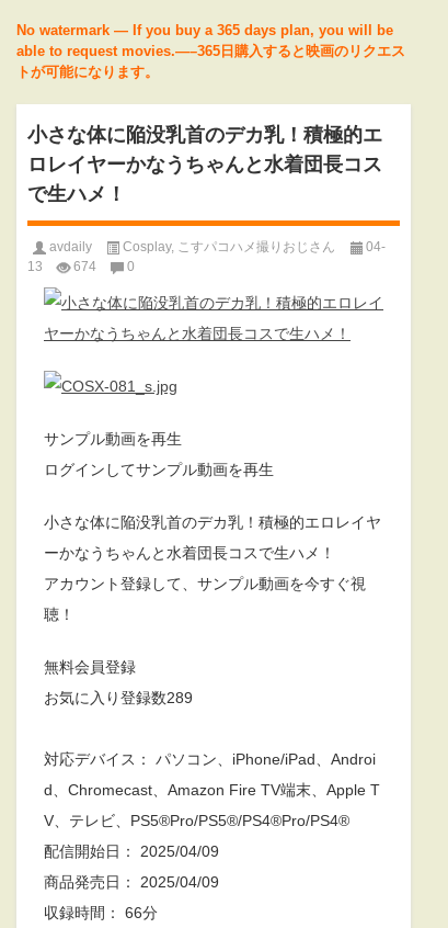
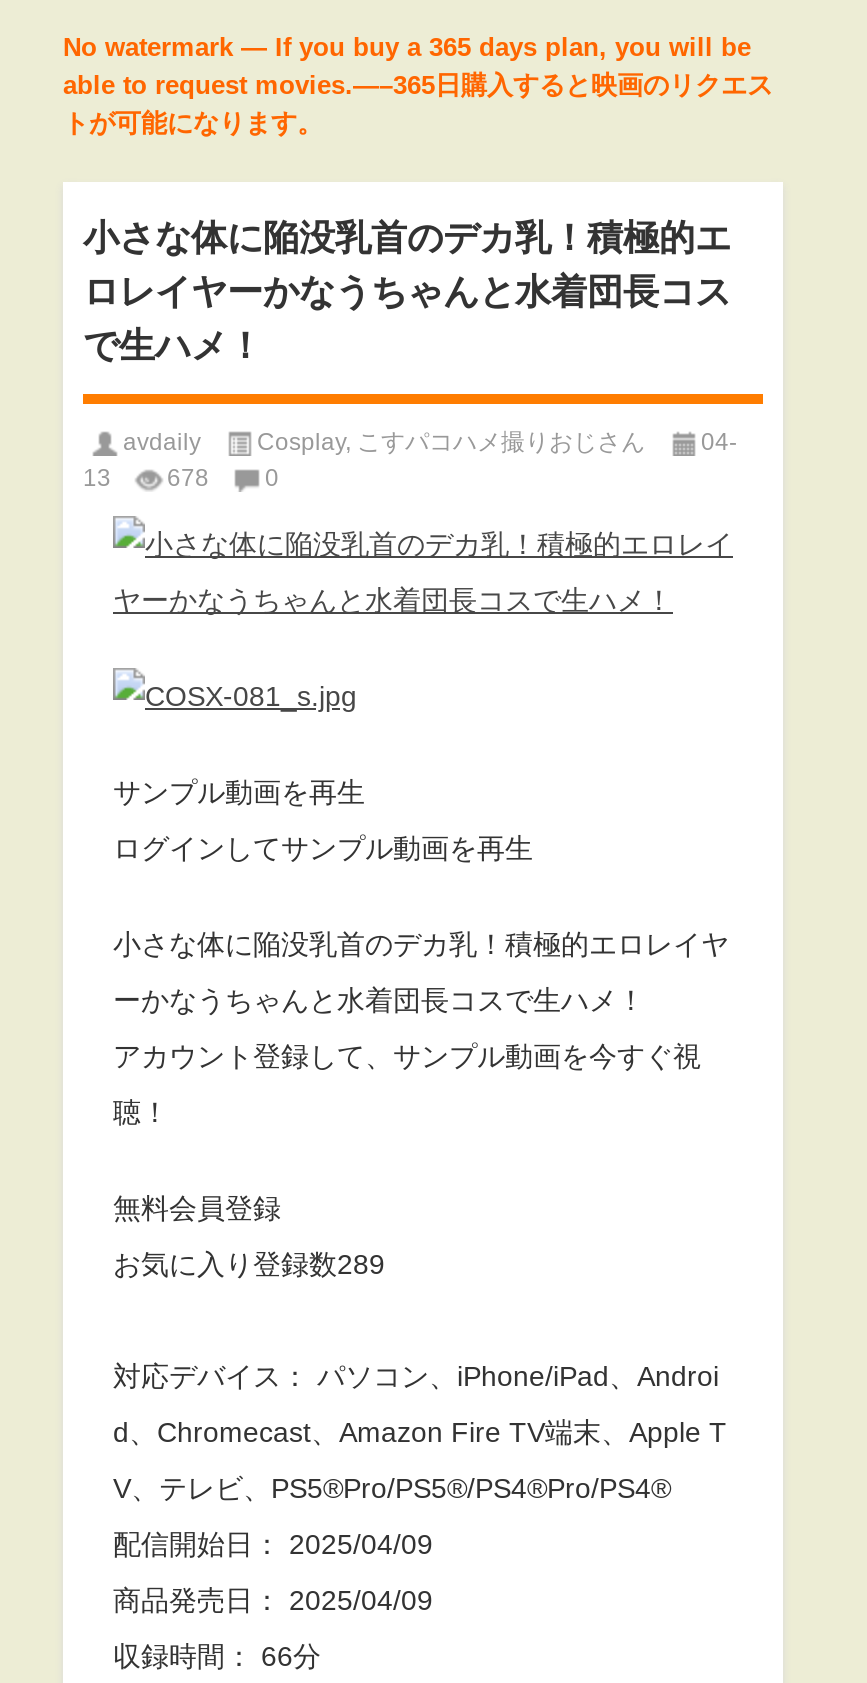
[27,258,135,274] 13 674 0 -> [83,463,279,491] 13 678 0

